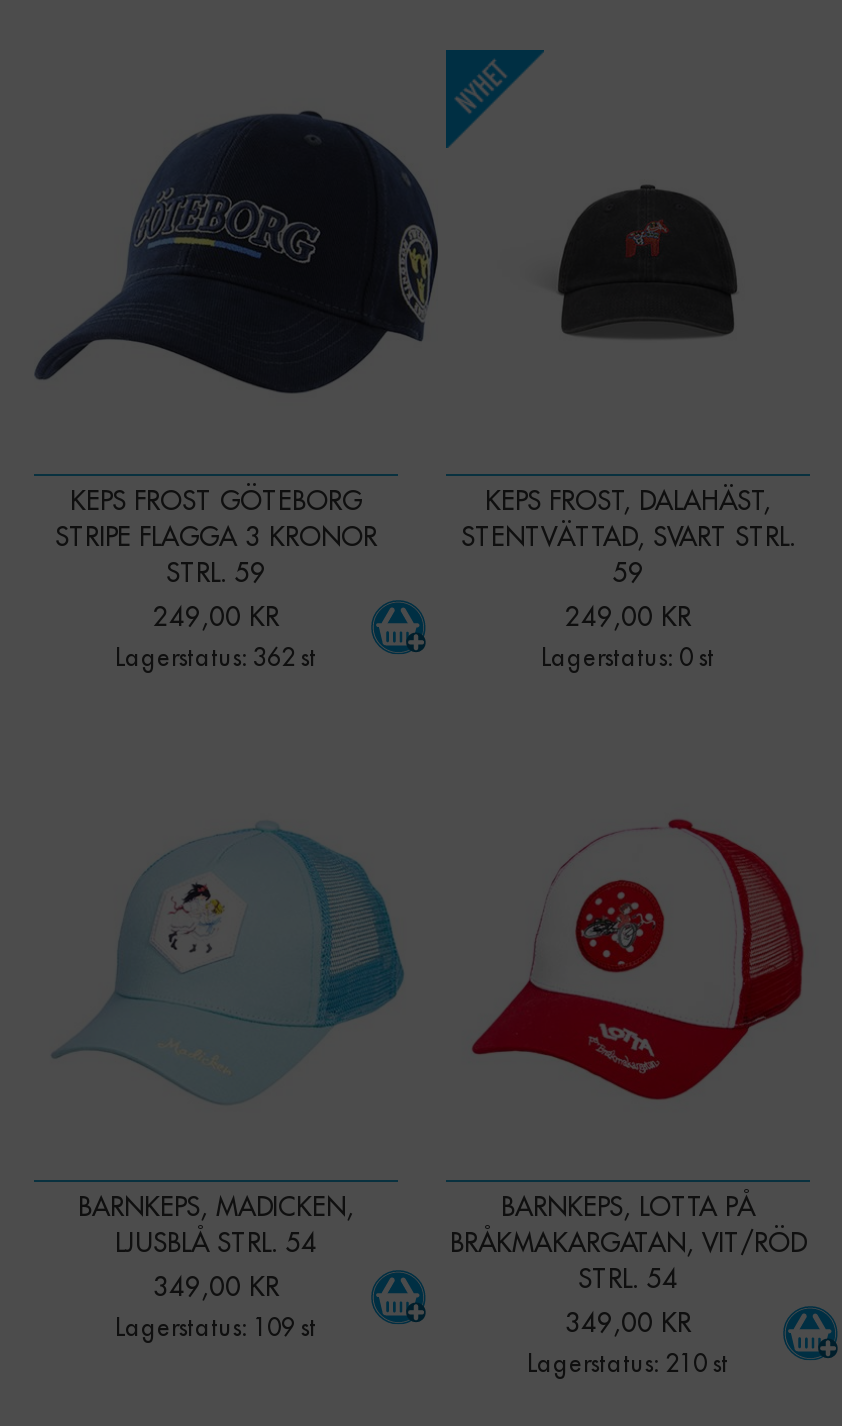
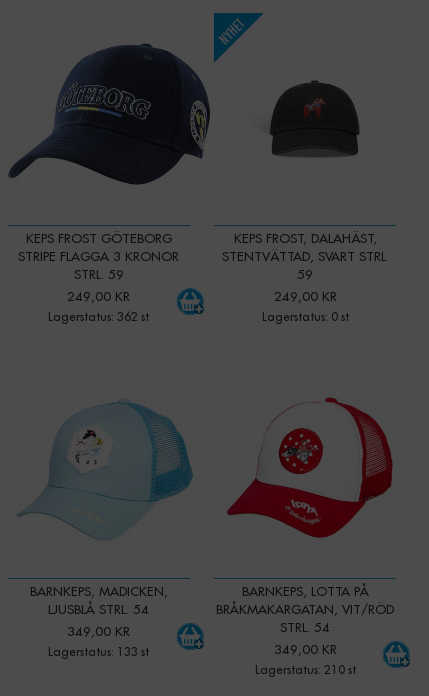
[115,1313,317,1343] Lagerstatus: 109 st -> [48,644,149,659] Lagerstatus: 133 st

